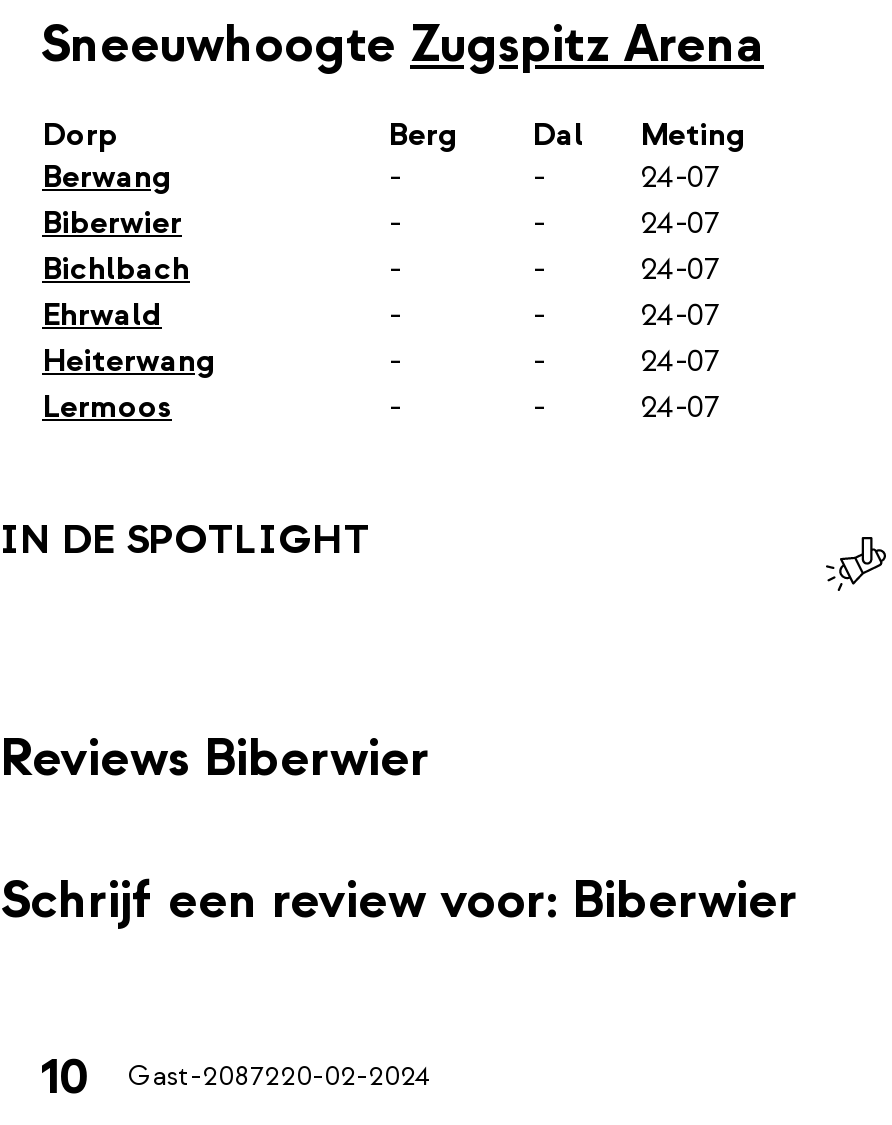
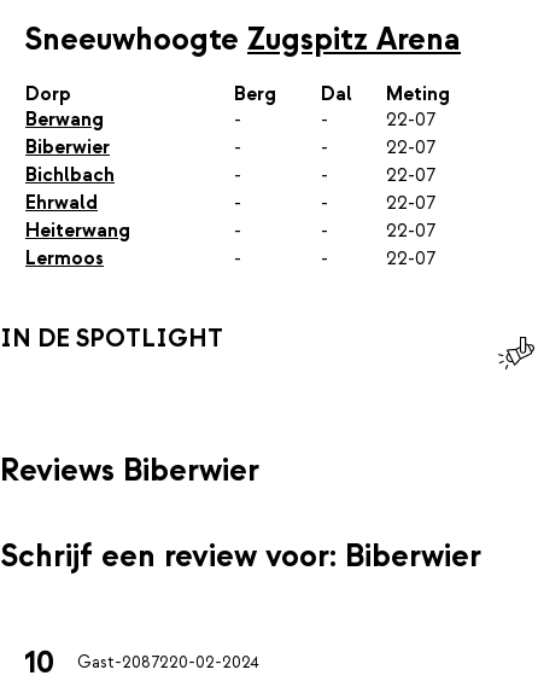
[640,157,720,197] 24-07 -> [386,107,435,131] 22-07
[640,203,720,243] 24-07 -> [386,135,435,159] 22-07
[640,249,720,289] 24-07 -> [386,163,435,187] 22-07
[640,295,720,335] 24-07 -> [386,191,435,215] 22-07
[640,341,720,381] 24-07 -> [386,218,435,242] 22-07
[640,387,720,427] 24-07 -> [386,246,435,270] 22-07

